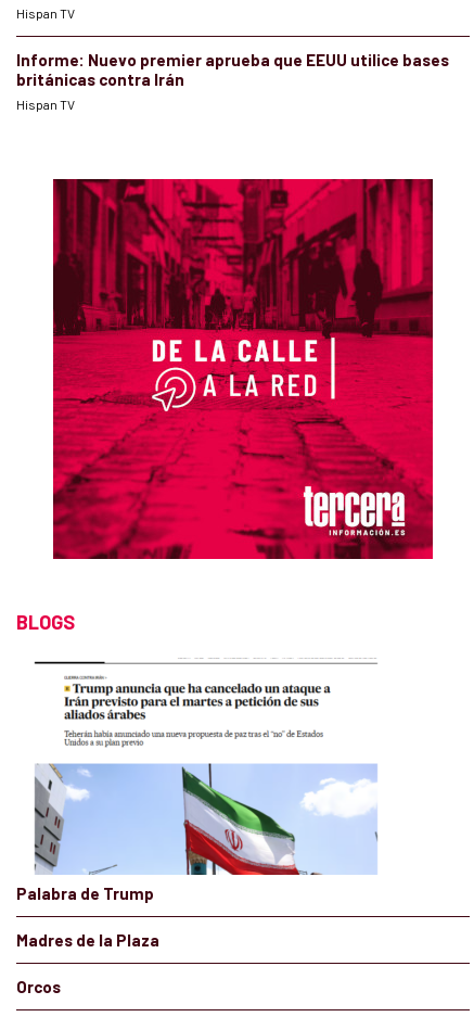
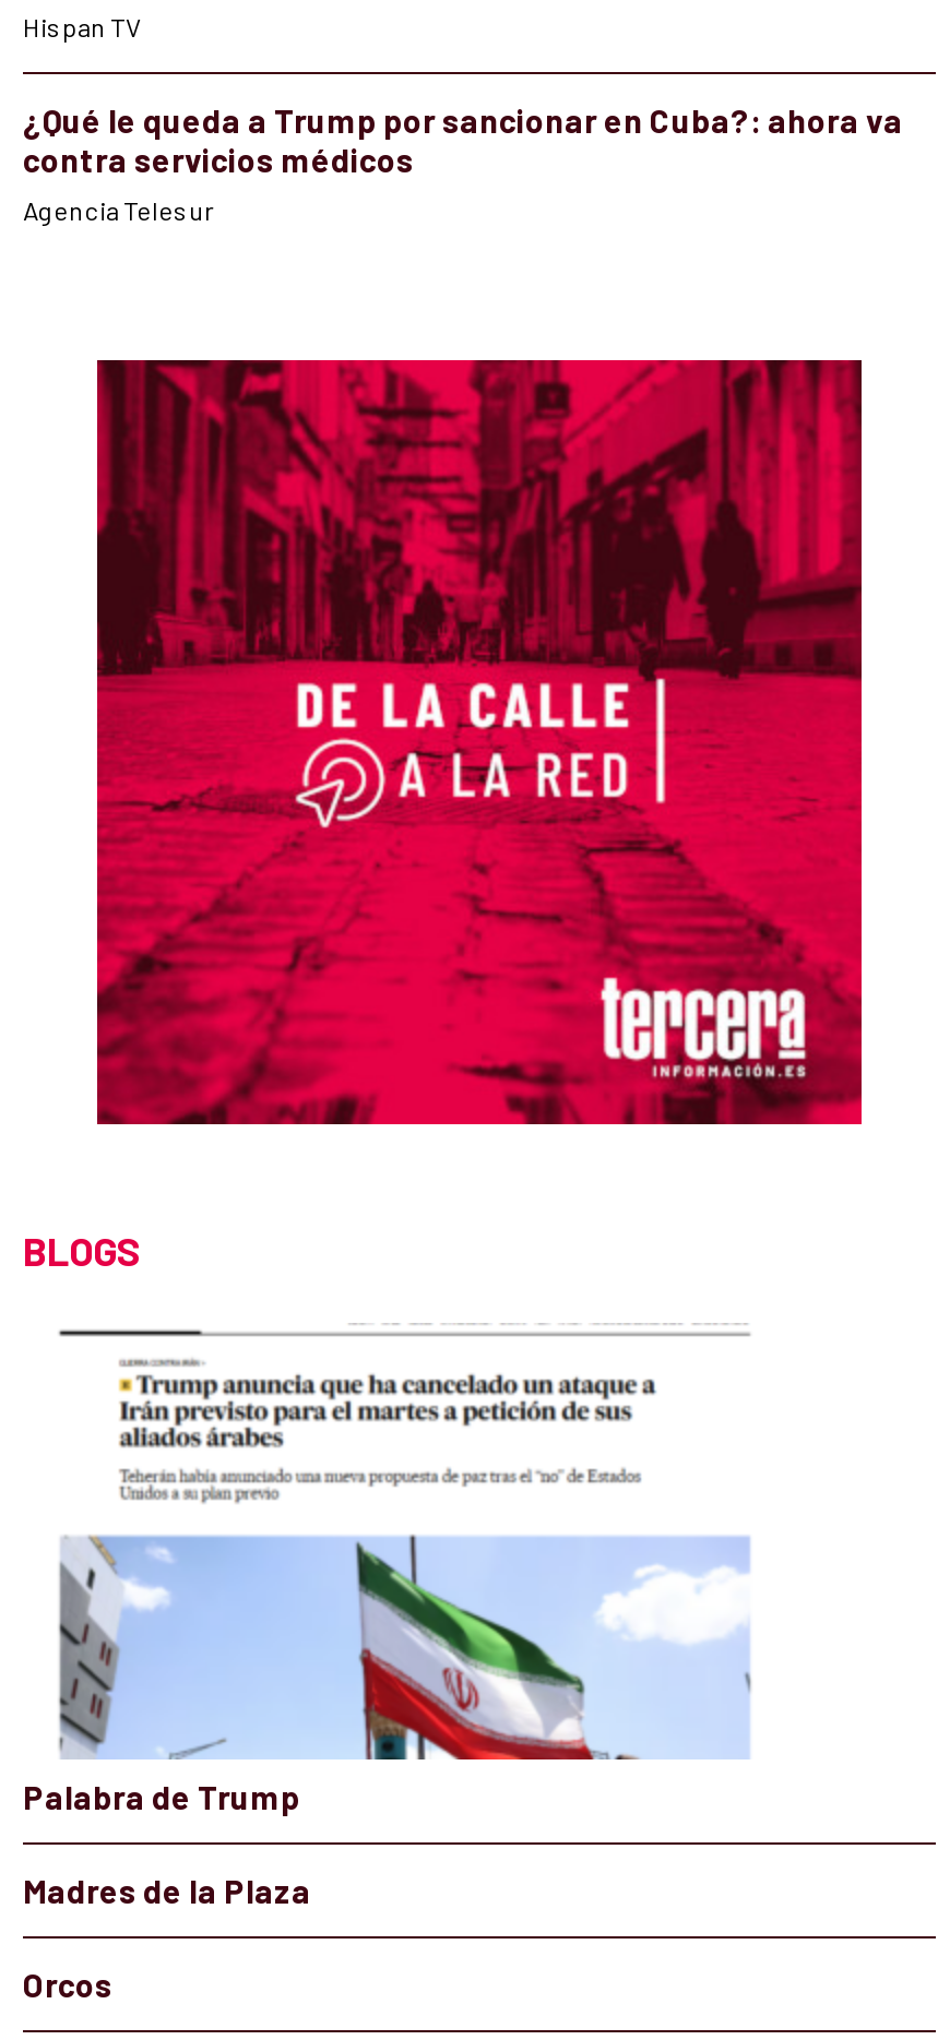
[16,50,449,112] Informe: Nuevo premier aprueba que EEUU utilice bases | británicas contra Irán | Hispan TV -> [23,100,903,225] ¿Qué le queda a Trump por sancionar en Cuba?: ahora va | contra servicios médicos | Agencia Telesur

